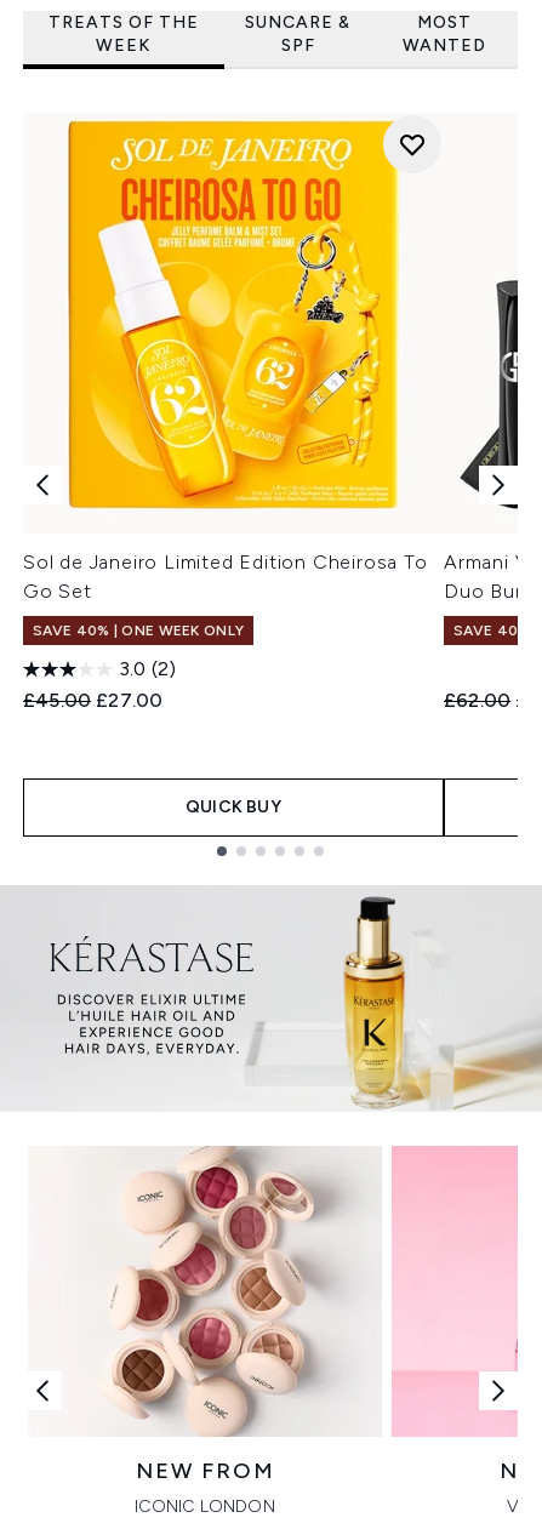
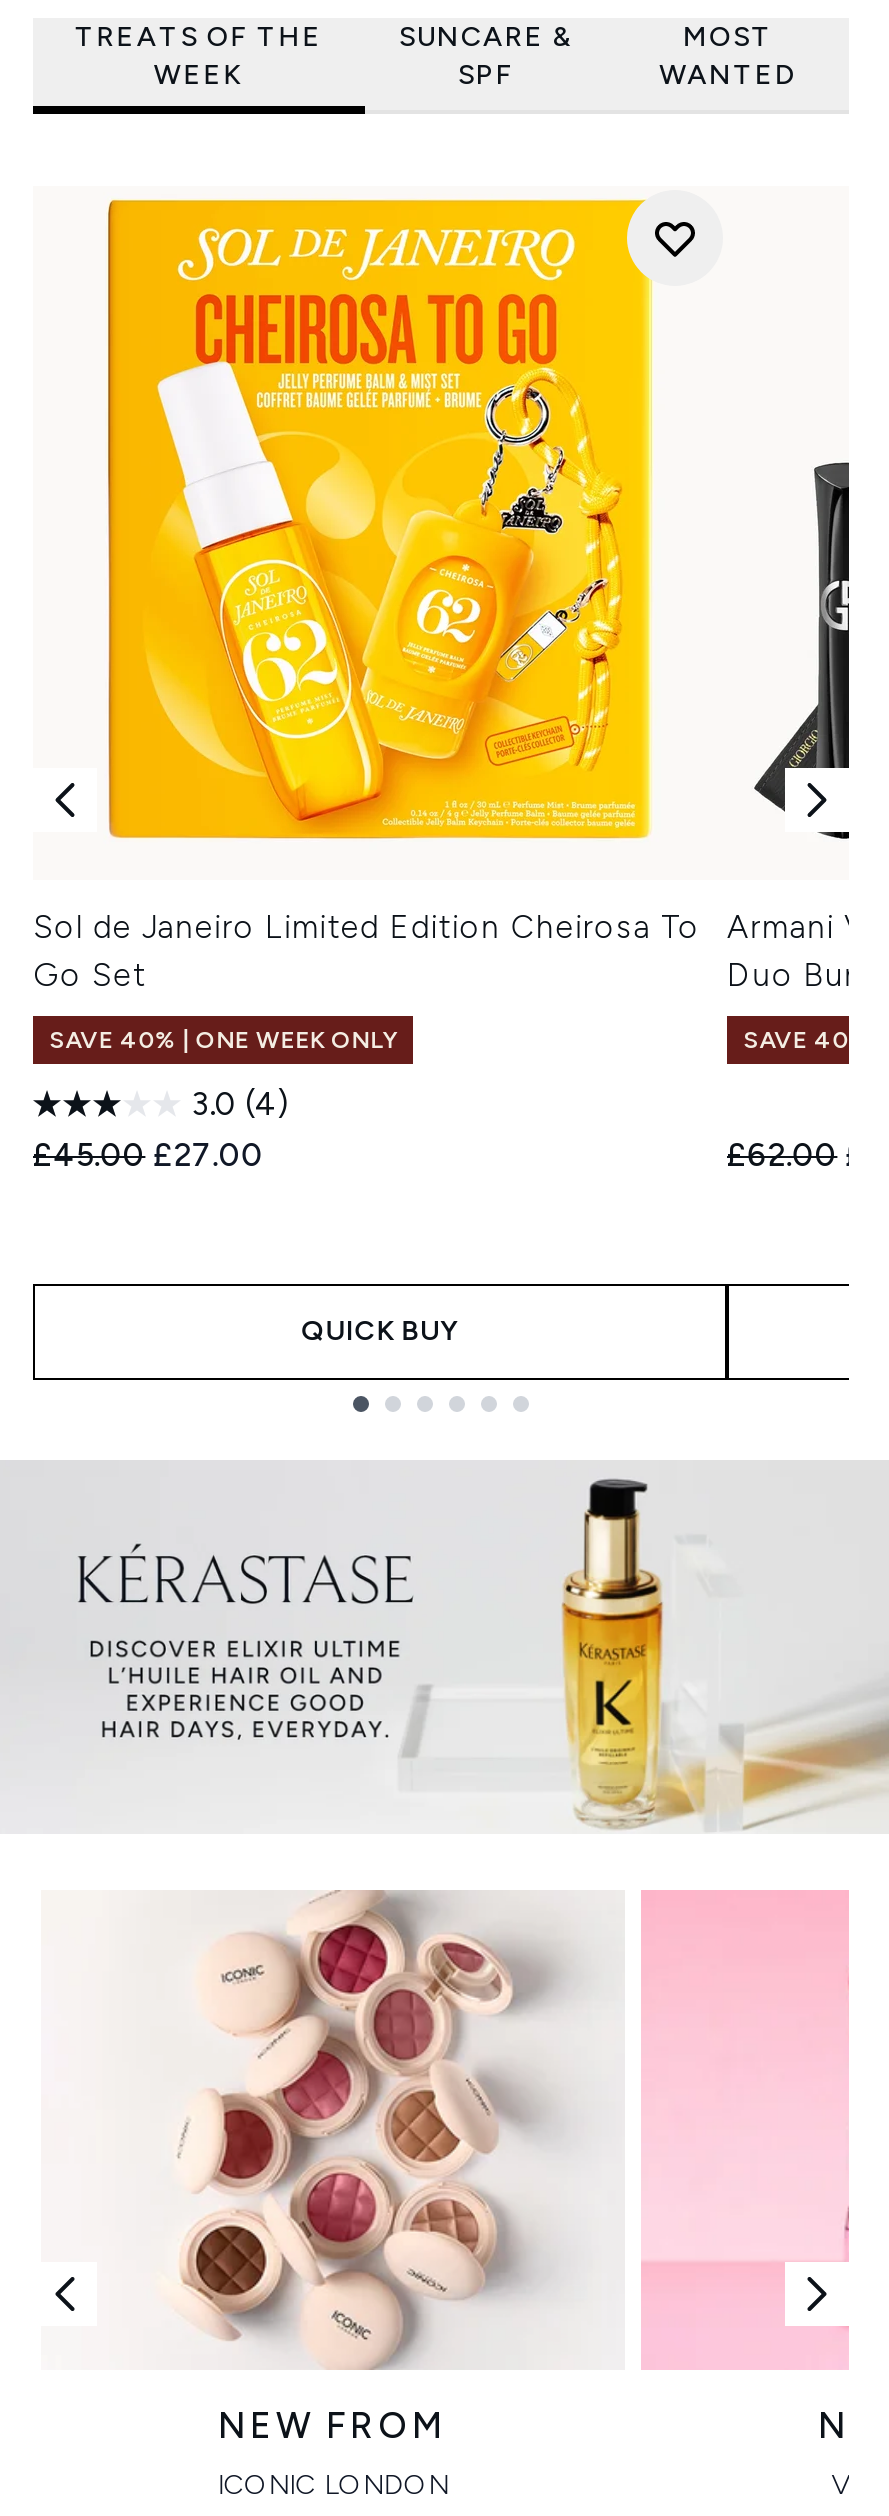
[119,657,176,680] 3.0 (2) -> [191,1084,289,1122] 3.0 (4)

